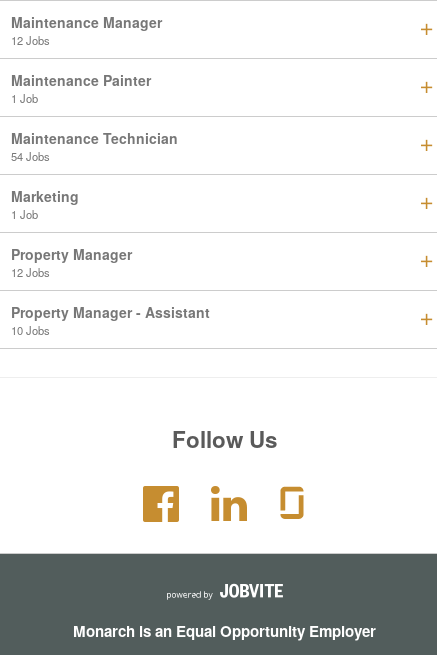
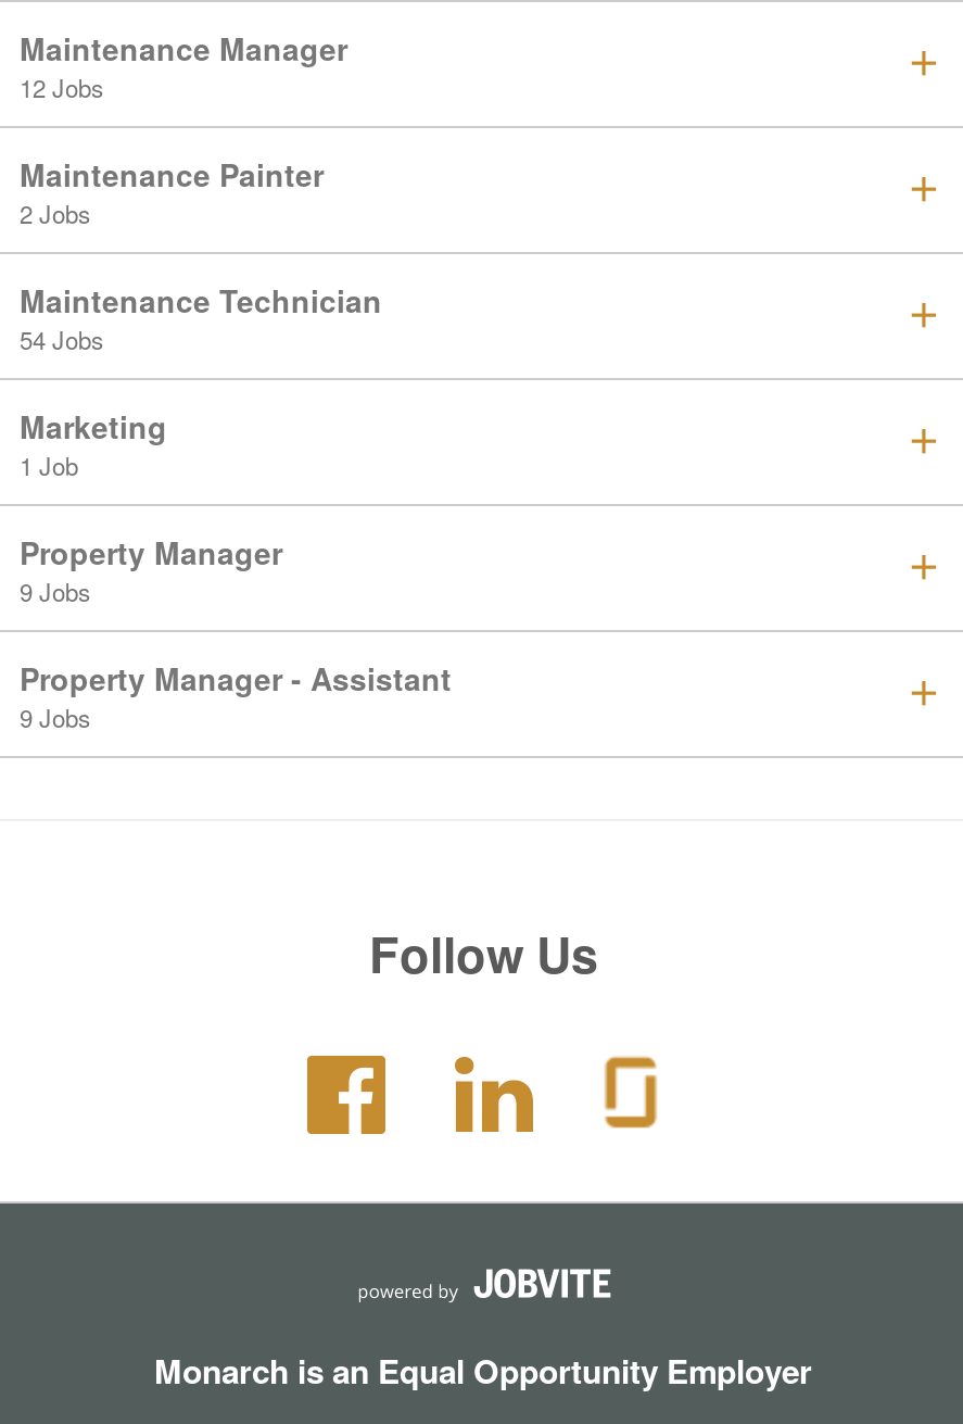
[10,90,37,106] 1 Job -> [20,195,91,230] 2 Jobs
[10,264,49,280] 12 Jobs -> [20,573,91,608] 9 Jobs
[10,322,49,338] 10 Jobs -> [20,699,91,734] 9 Jobs

